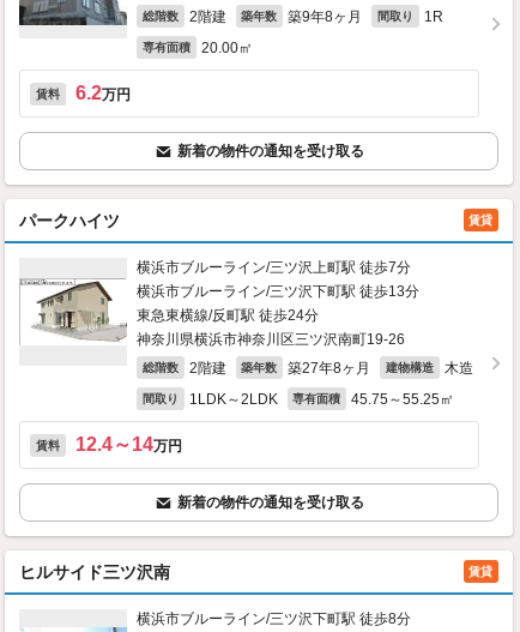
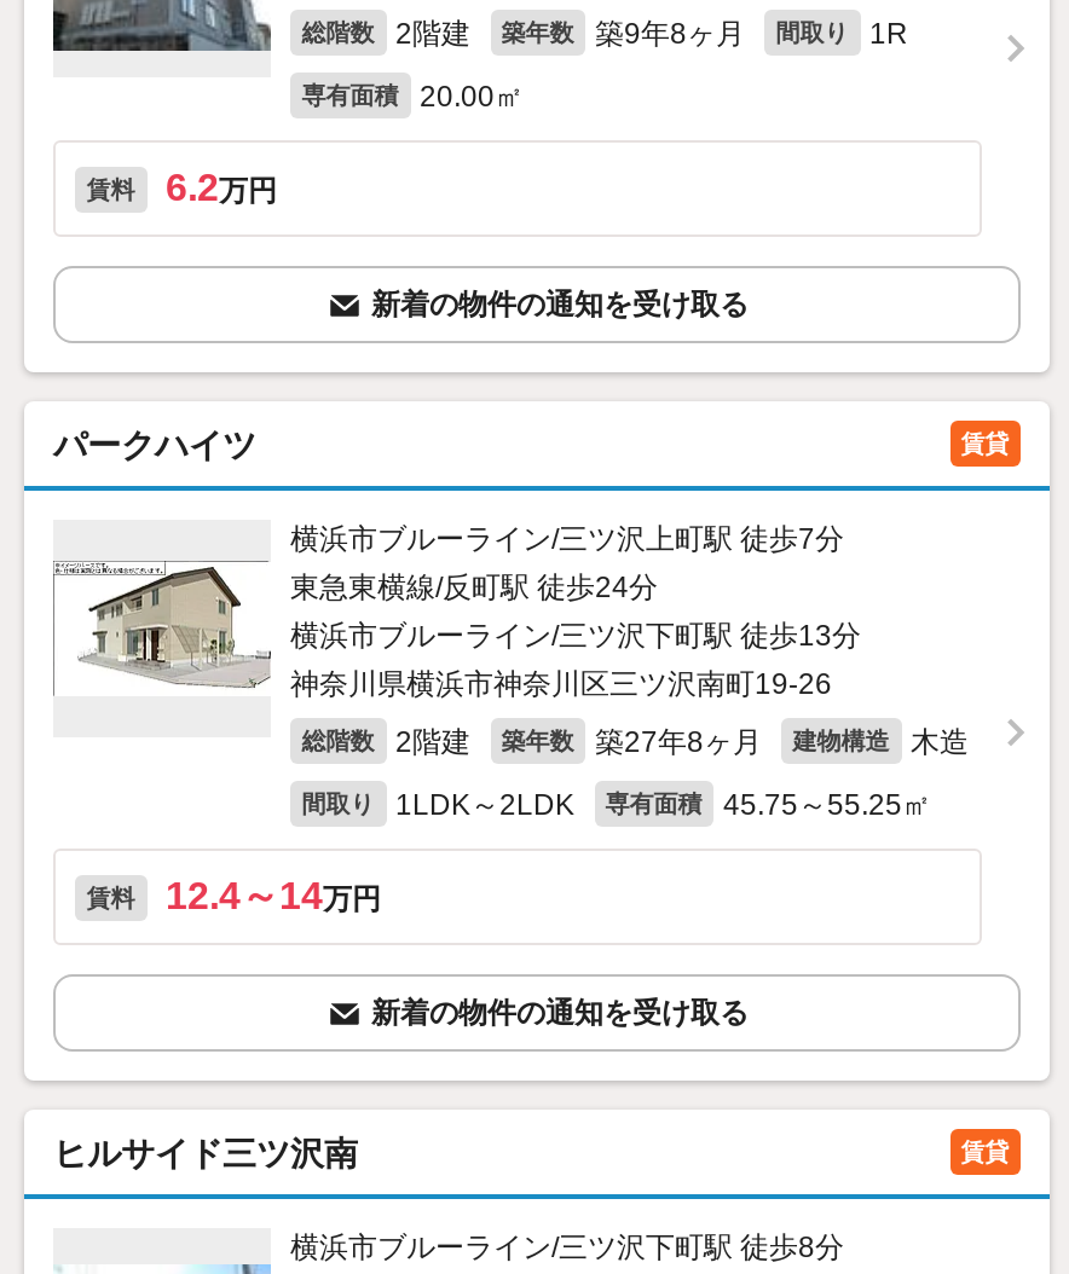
moved [137,283,419,300] -> [290,619,861,653]: 横浜市ブルーライン/三ツ沢下町駅 徒歩13分
moved [137,307,319,324] -> [290,571,658,604]: 東急東横線/反町駅 徒歩24分

